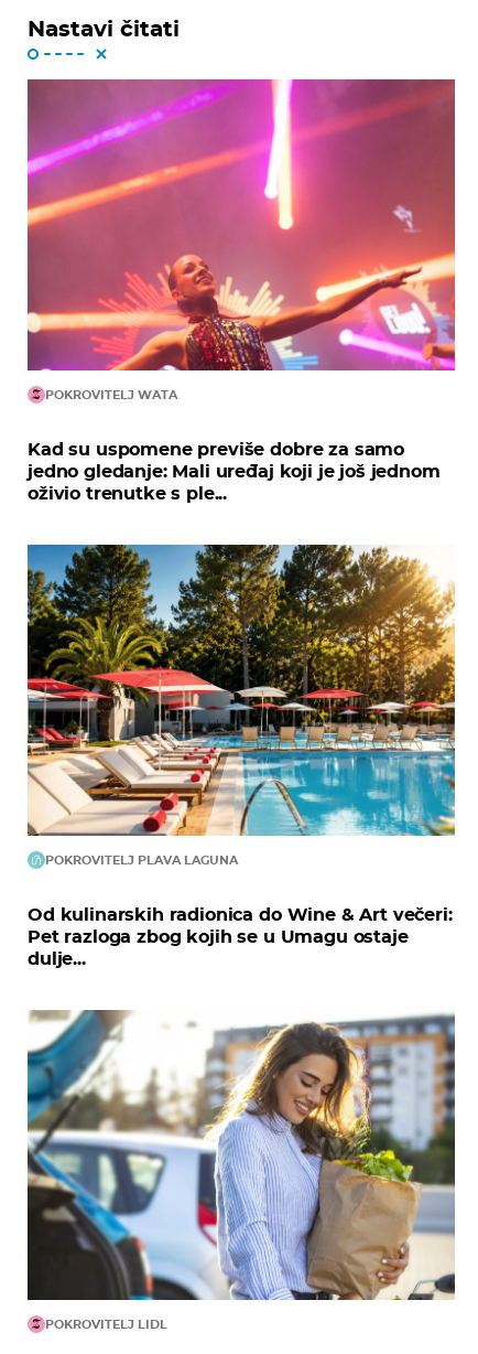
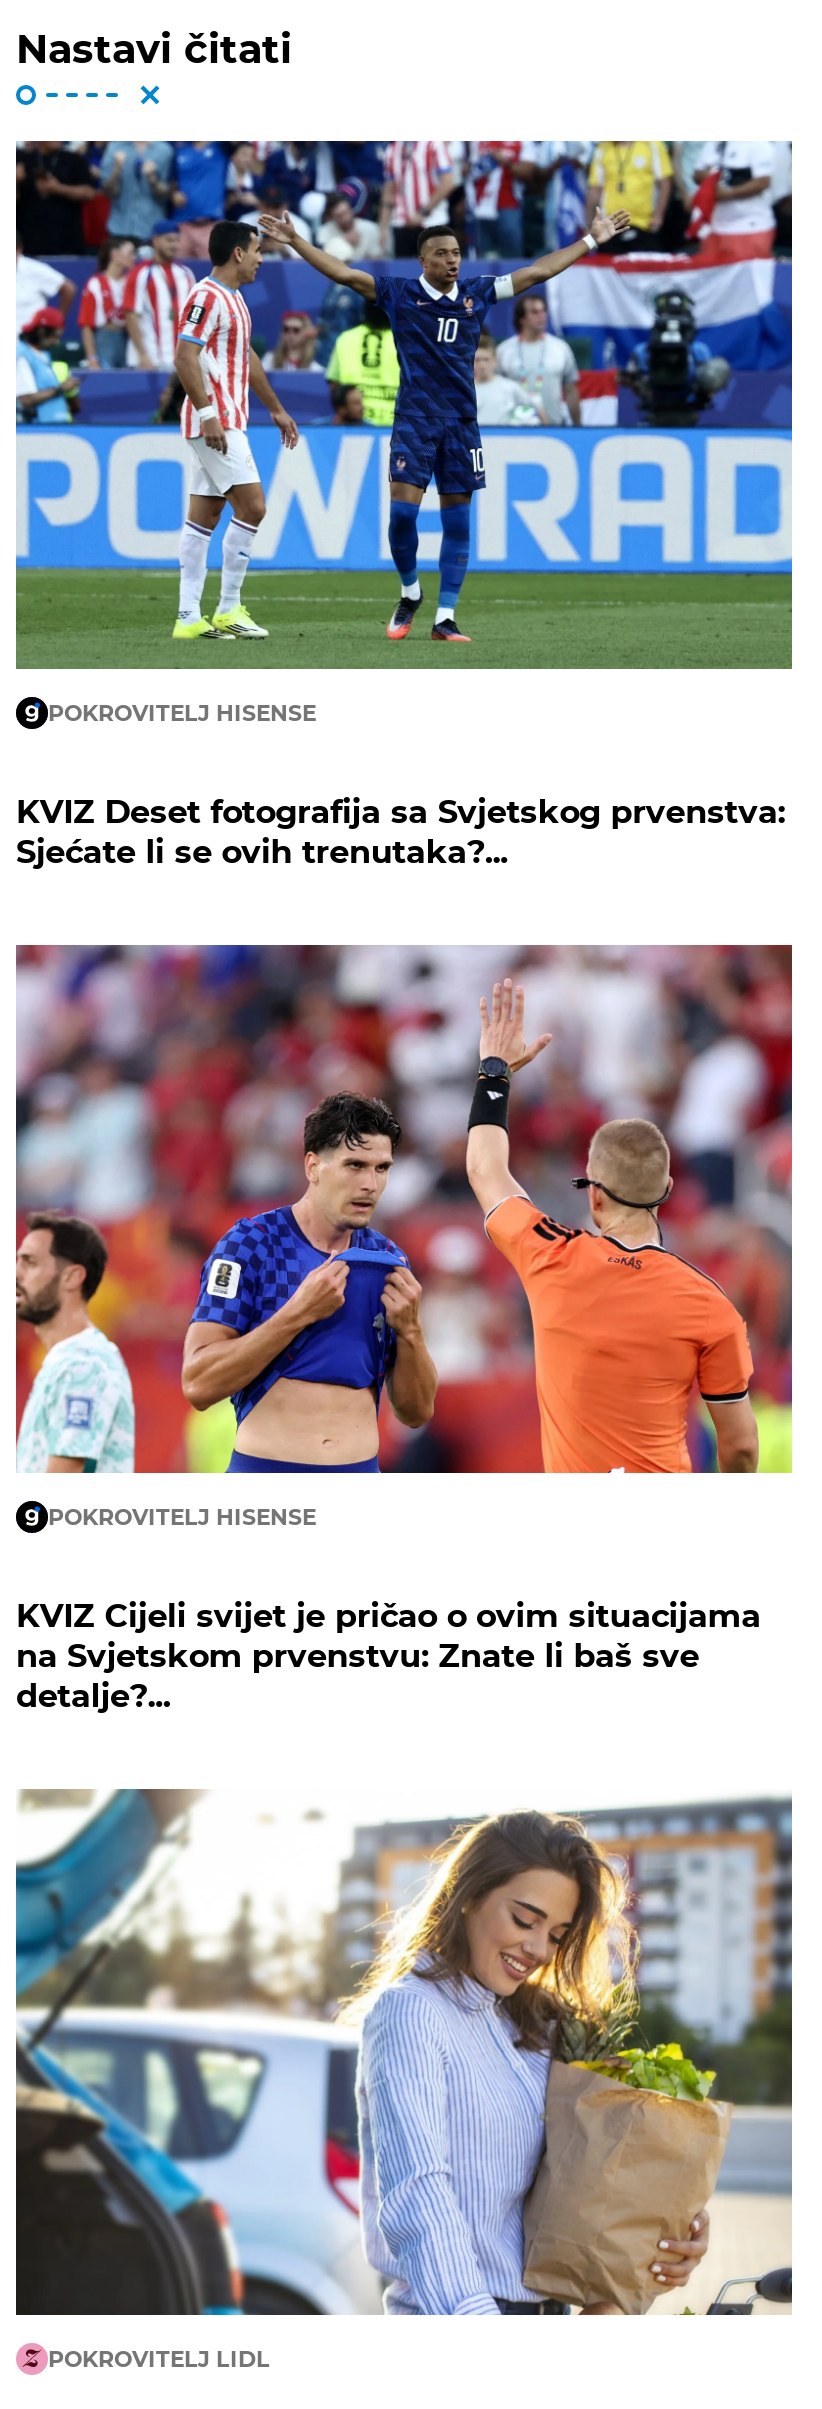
[26,78,456,402] [image] | POKROVITELJ WATA -> [14,139,794,726] [image] | POKROVITELJ HISENSE
[28,439,440,504] Kad su uspomene previše dobre za samo | jedno gledanje: Mali uređaj koji je još jednom | oživio trenutke s ple... -> [16,792,785,870] KVIZ Deset fotografija sa Svjetskog prvenstva: | Sjećate li se ovih trenutaka?...
[26,544,456,867] [image] | POKROVITELJ PLAVA LAGUNA -> [14,943,794,1530] [image] | POKROVITELJ HISENSE
[28,904,452,969] Od kulinarskih radionica do Wine & Art večeri: | Pet razloga zbog kojih se u Umagu ostaje | dulje... -> [16,1596,761,1714] KVIZ Cijeli svijet je pričao o ovim situacijama | na Svjetskom prvenstvu: Znate li baš sve | detalje?...

